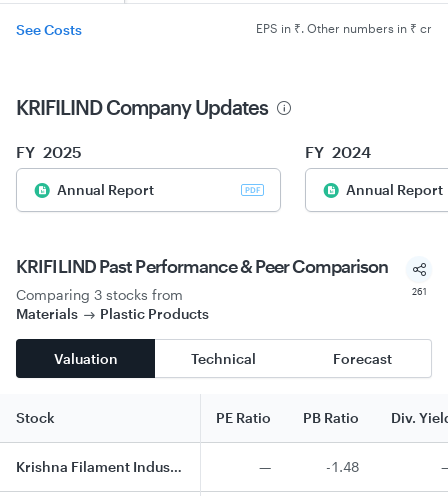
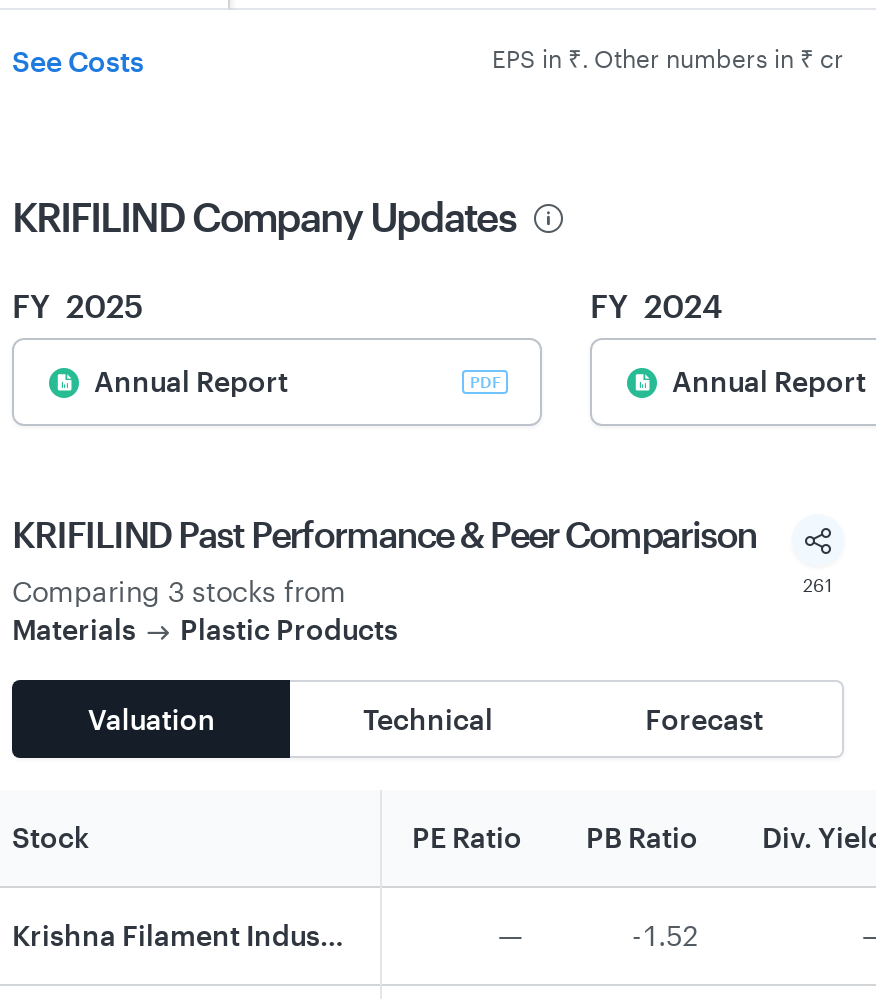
[326,458,359,475] -1.48 -> [632,918,698,952] -1.52

